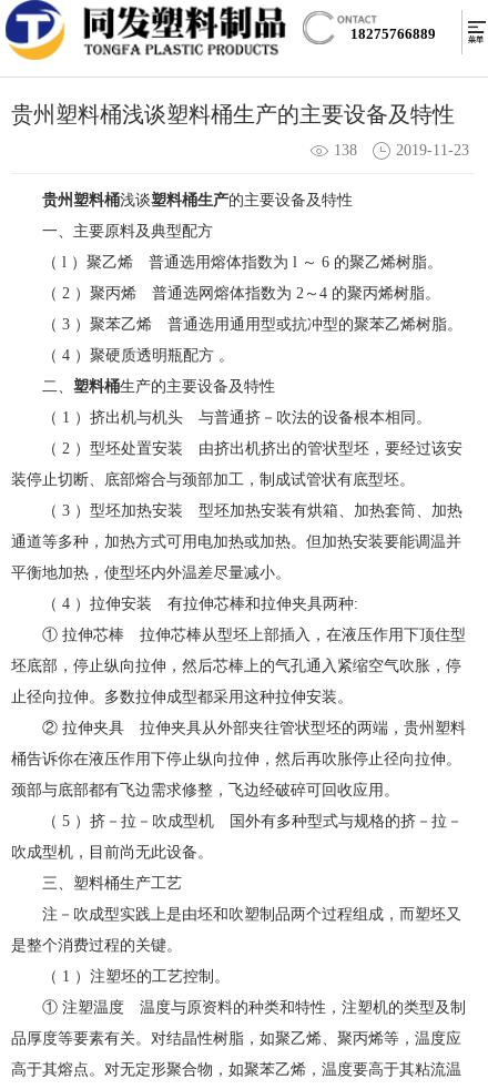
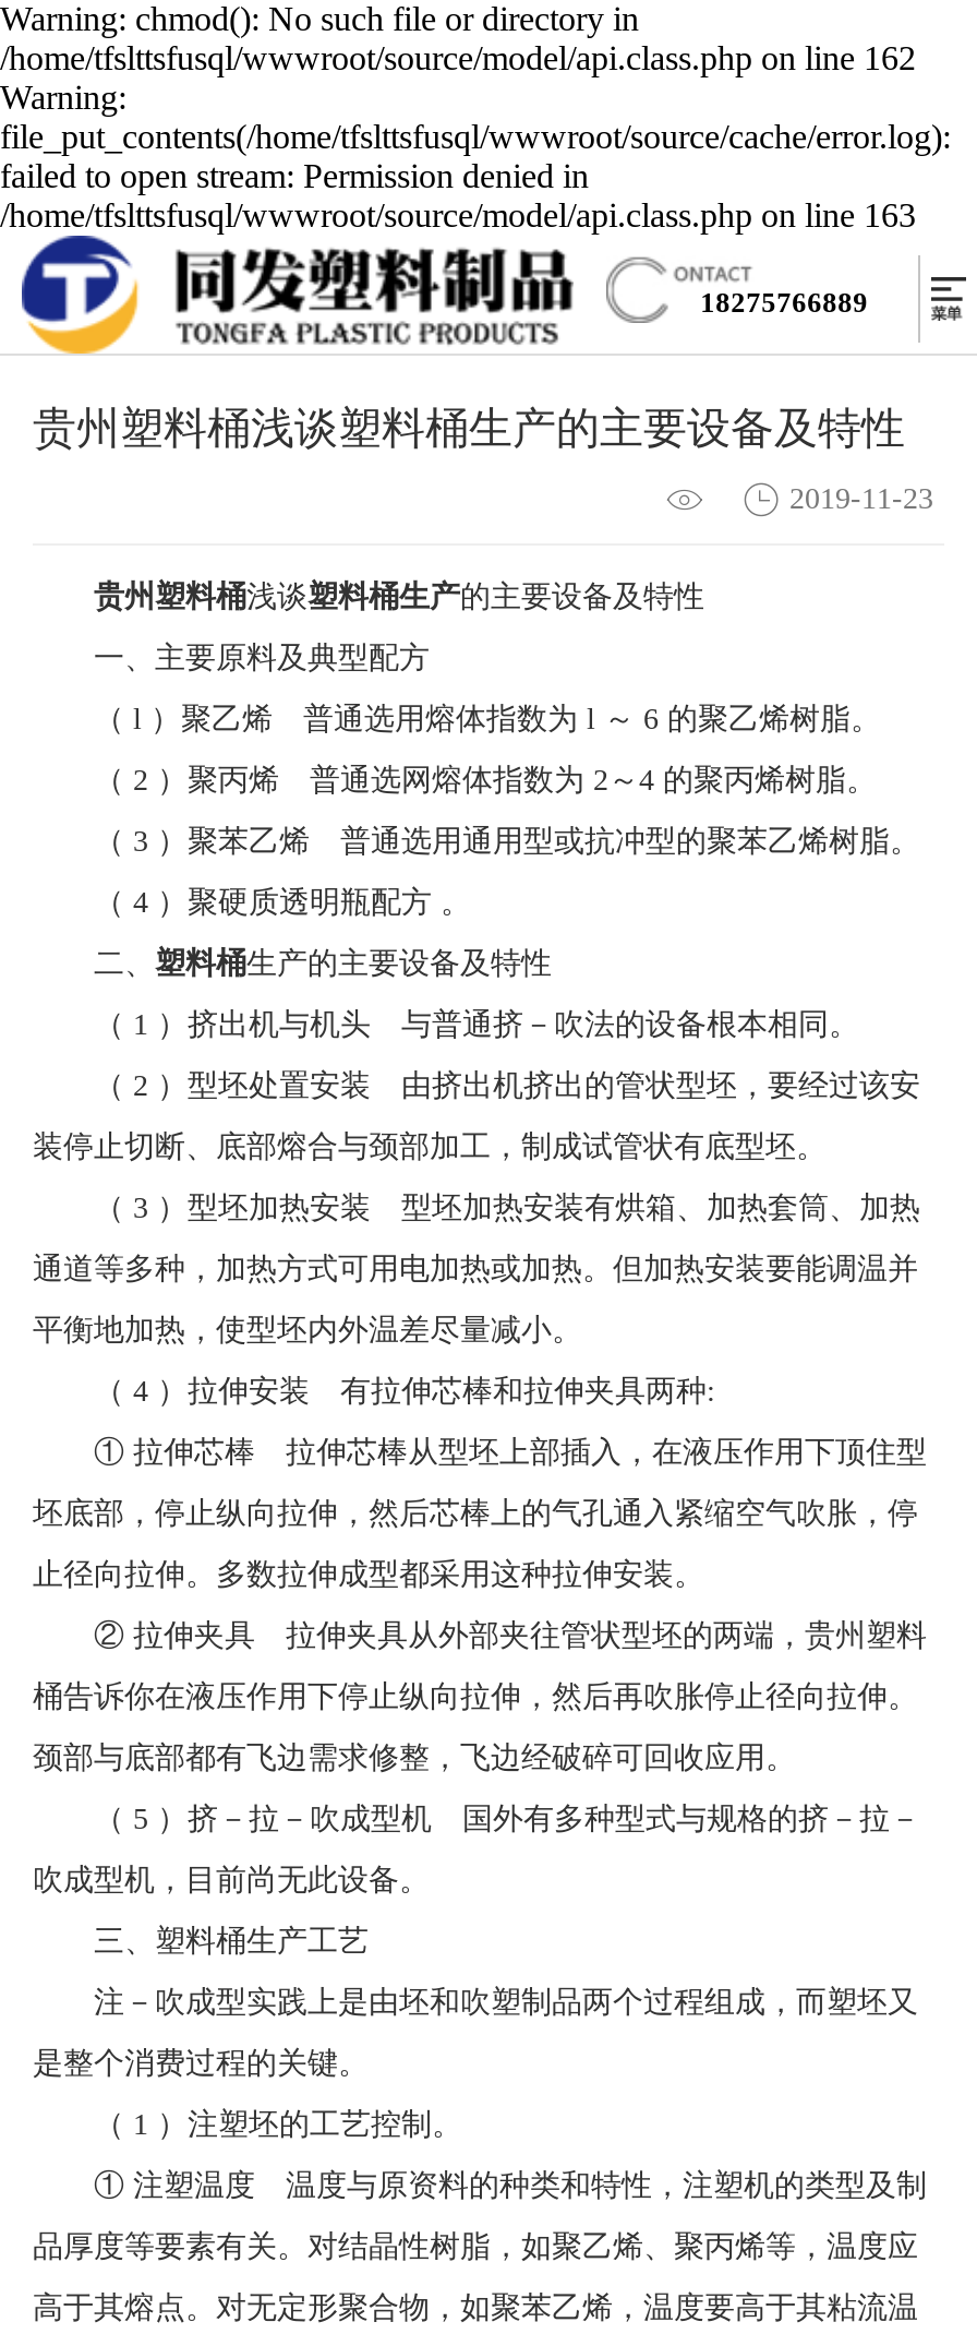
none -> [0,0,951,234] Warning: chmod(): No such file or directory in | /home/tfslttsfusql/wwwroot/source/model/api.class.php on line 162 | Warning: | file_put_contents(/home/tfslttsfusql/wwwroot/source/cache/error.log): | failed to open stream: Permission denied in | /home/tfslttsfusql/wwwroot/source/model/api.class.php on line 163
moved [16,3,65,57] -> [41,242,140,347]: [image]
[334,142,357,158] 138 -> none

